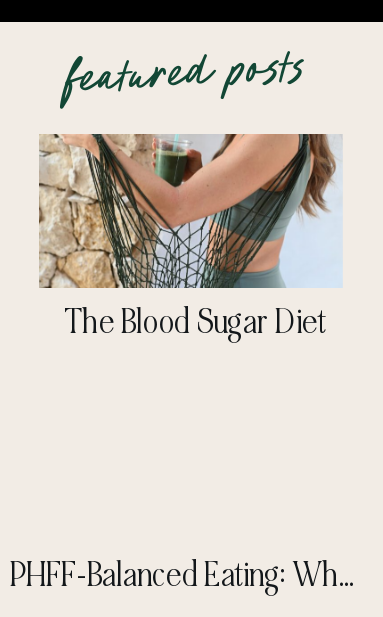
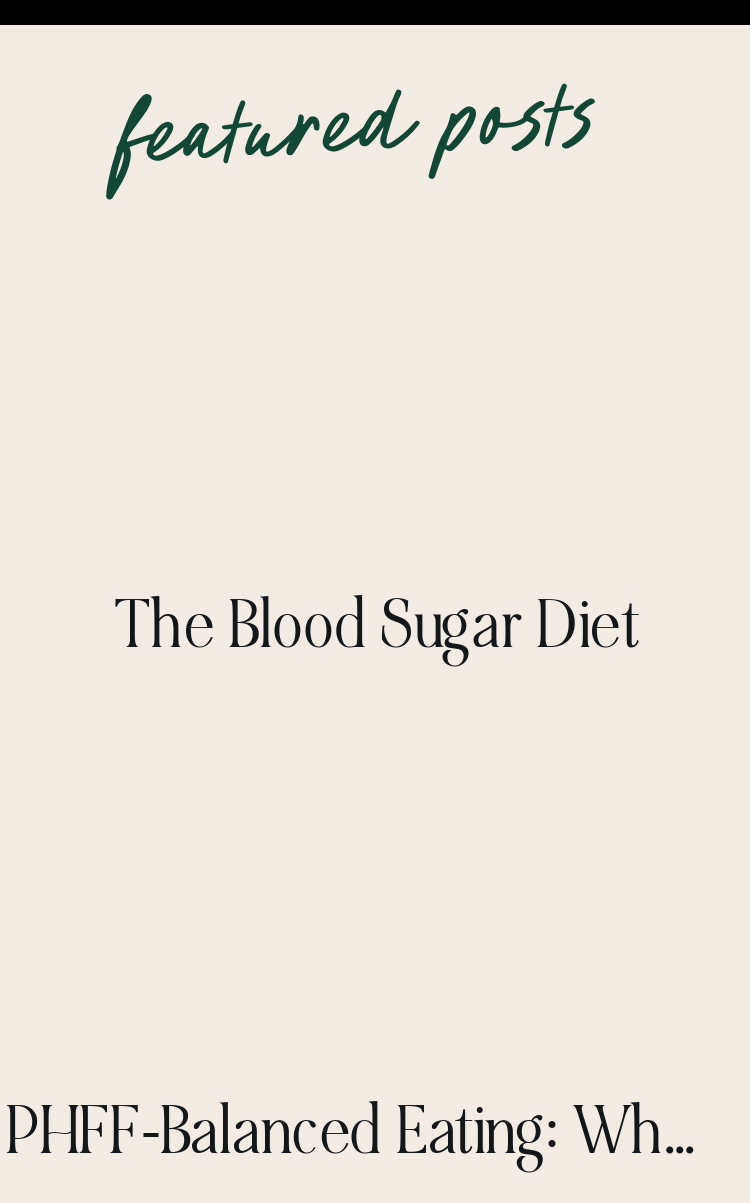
[38,133,342,289] [image] -> none

